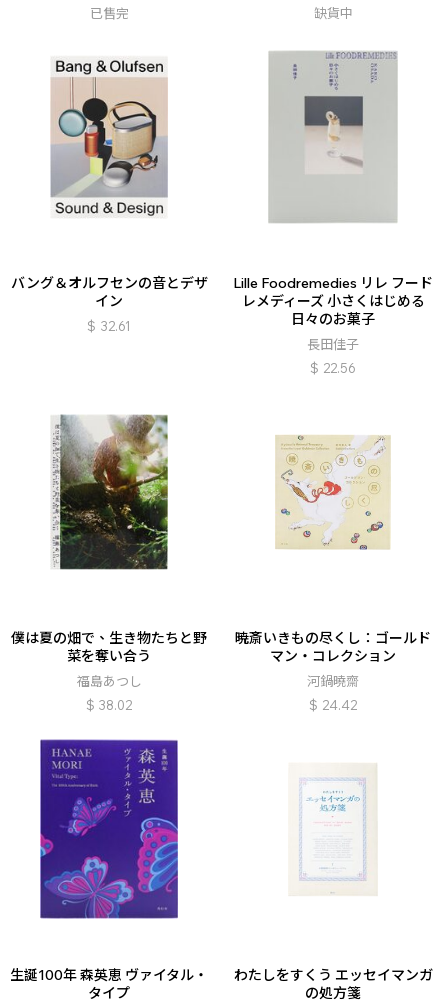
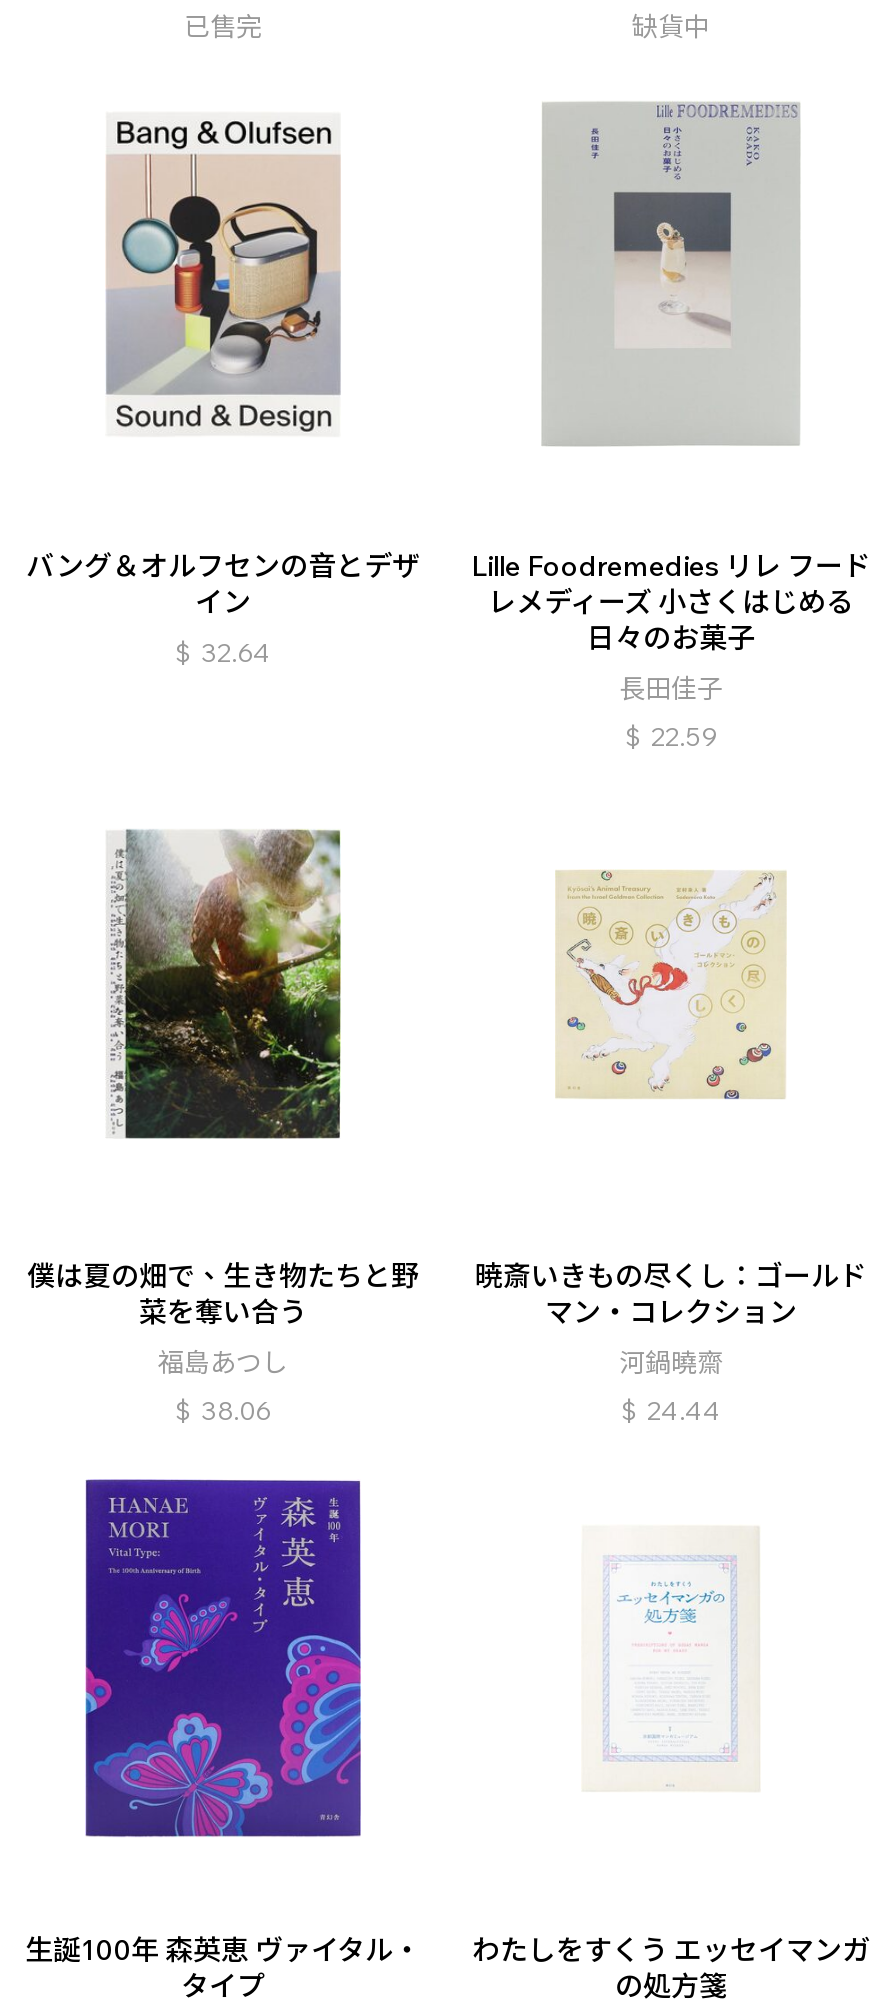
[87,318,131,334] $ 32.61 -> [175,636,271,668] $ 32.64
[310,360,356,376] $ 22.56 -> [625,720,717,752] $ 22.59
[85,697,132,713] $ 38.02 -> [175,1394,271,1426] $ 38.06
[309,697,357,713] $ 24.42 -> [621,1394,721,1426] $ 24.44

